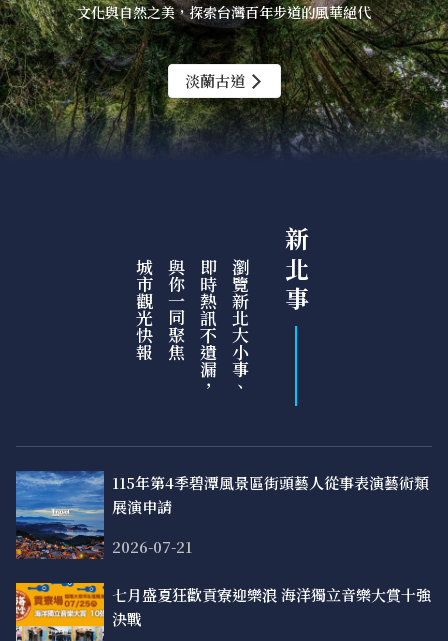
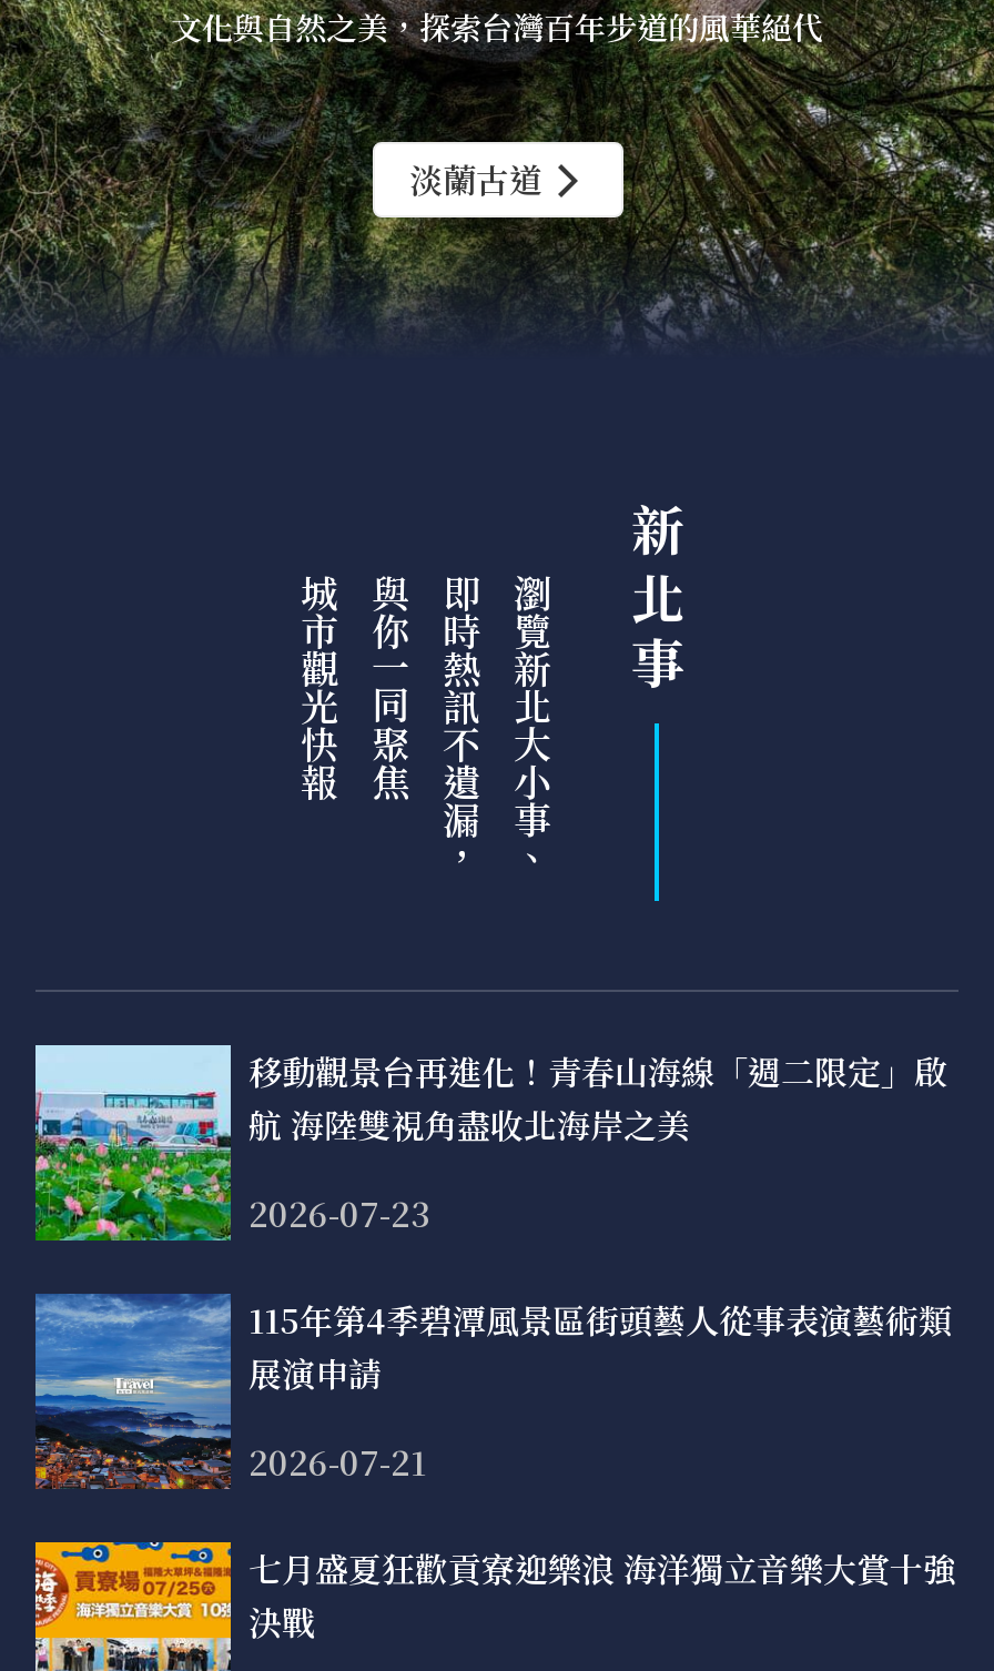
none -> [33,1043,947,1240] [image] | 移動觀景台再進化！青春山海線「週二限定」啟 | 航 海陸雙視角盡收北海岸之美 | 2026-07-23

